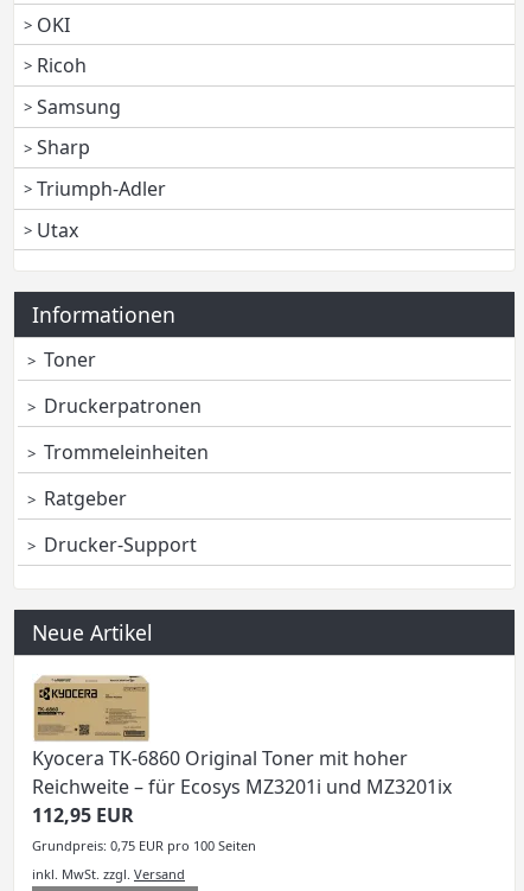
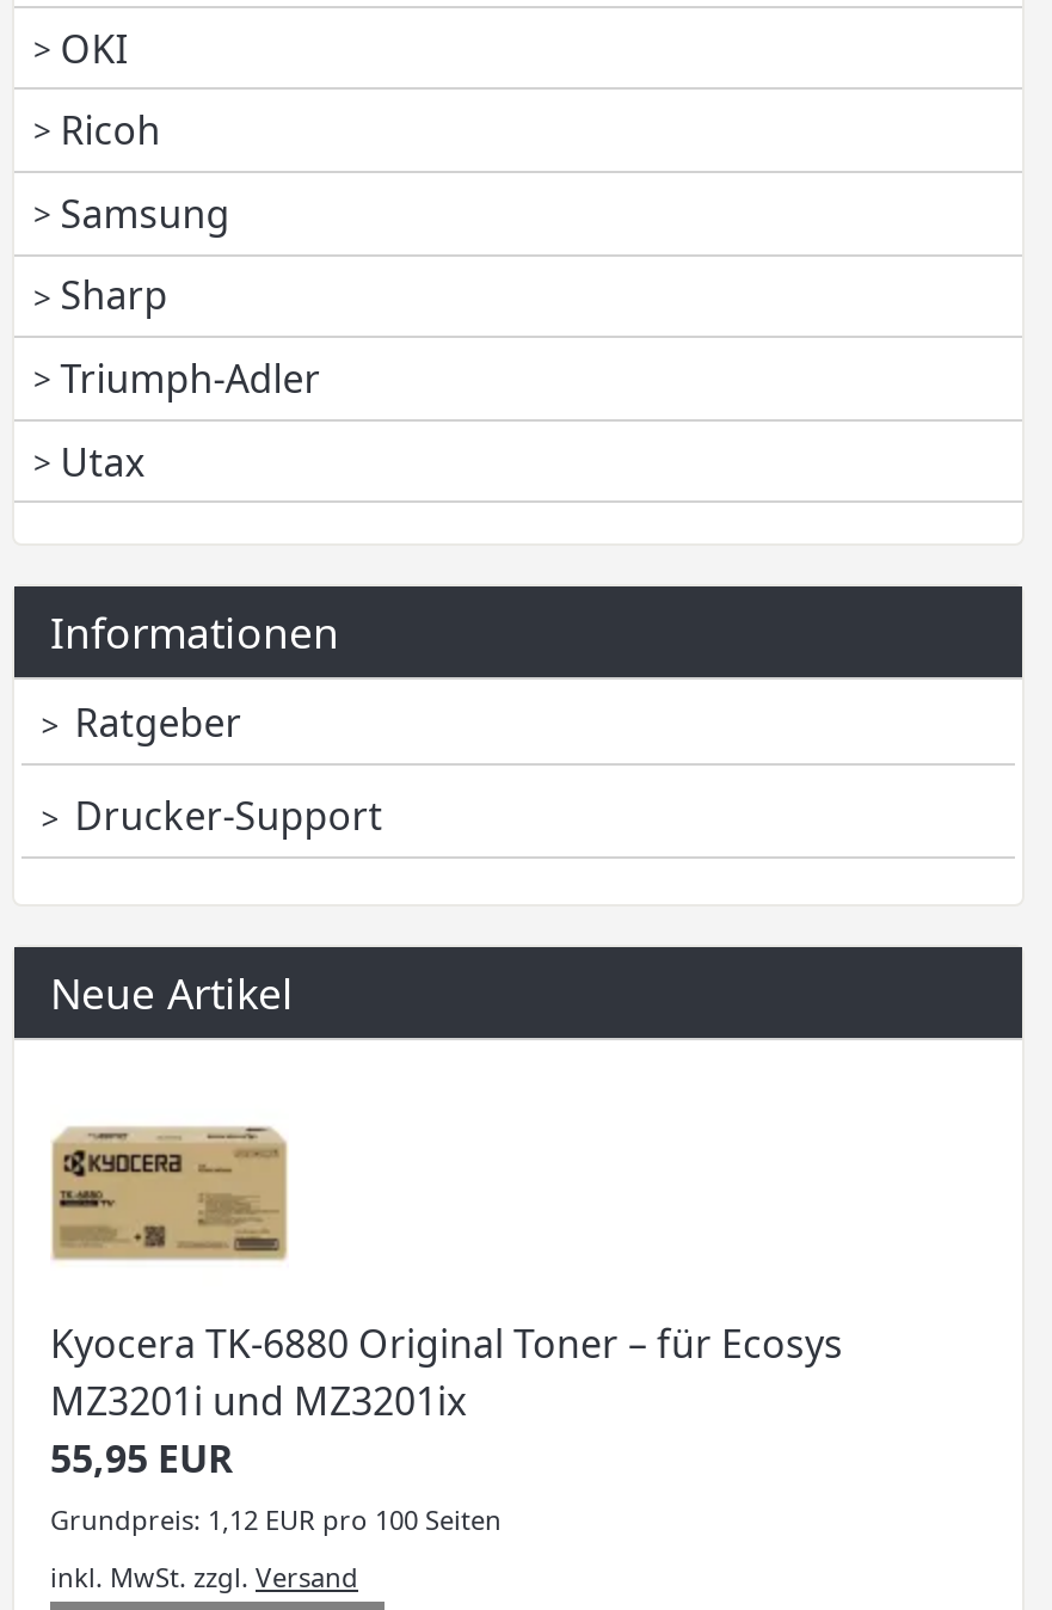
[44,347,209,466] Toner | Druckerpatronen | Trommeleinheiten -> none
moved [32,486,197,647] -> [50,697,383,1022]: Ratgeber | Drucker-Support | Neue Artikel
[34,674,148,737] [image] -> [55,1079,287,1203] [image]
[32,745,452,855] Kyocera TK-6860 Original Toner mit hoher | Reichweite – für Ecosys MZ3201i und MZ3201ix | 112,95 EUR | Grundpreis: 0,75 EUR pro 100 Seiten -> [50,1318,843,1538] Kyocera TK-6880 Original Toner – für Ecosys | MZ3201i und MZ3201ix | 55,95 EUR | Grundpreis: 1,12 EUR pro 100 Seiten

